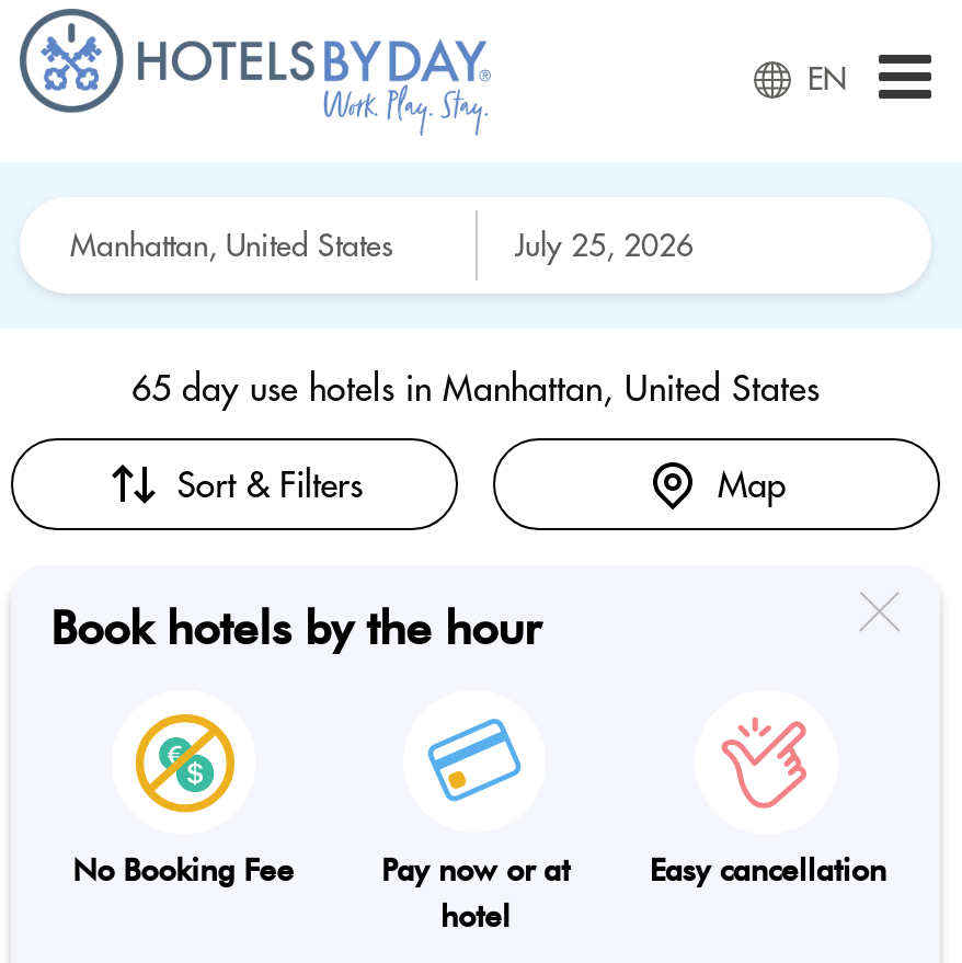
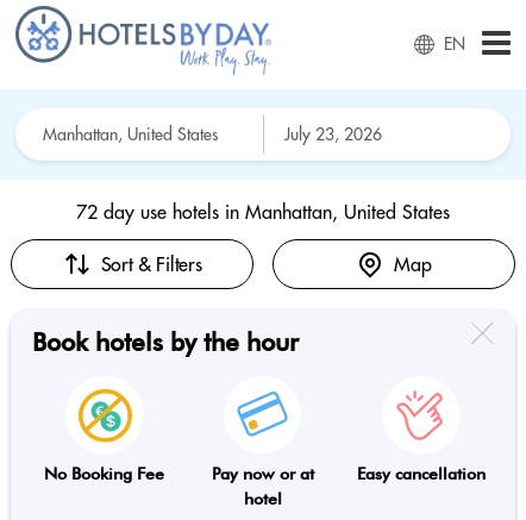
[131,366,820,410] 65 day use hotels in Manhattan, United States -> [76,200,450,224] 72 day use hotels in Manhattan, United States

